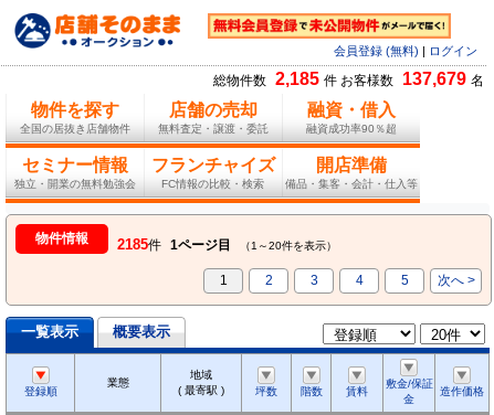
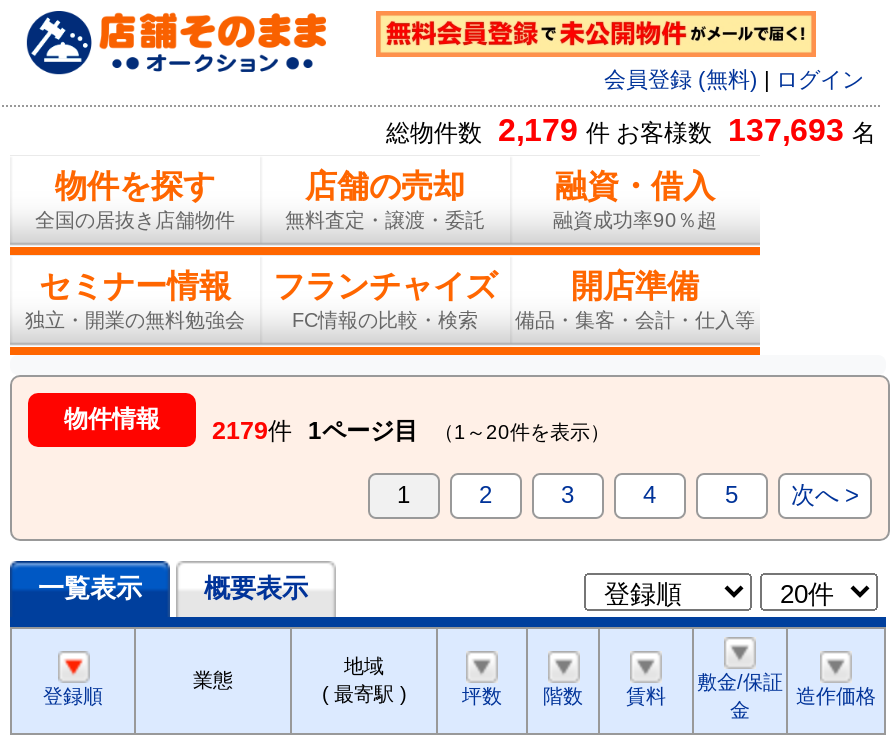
[213,70,484,89] 総物件数 2,185 件 お客様数 137,679 名 -> [386,114,876,148] 総物件数 2,179 件 お客様数 137,693 名
[35,231,337,253] 物件情報 2185件 1ページ目 （1～20件を表示） -> [64,406,610,446] 物件情報 2179件 1ページ目 （1～20件を表示）

